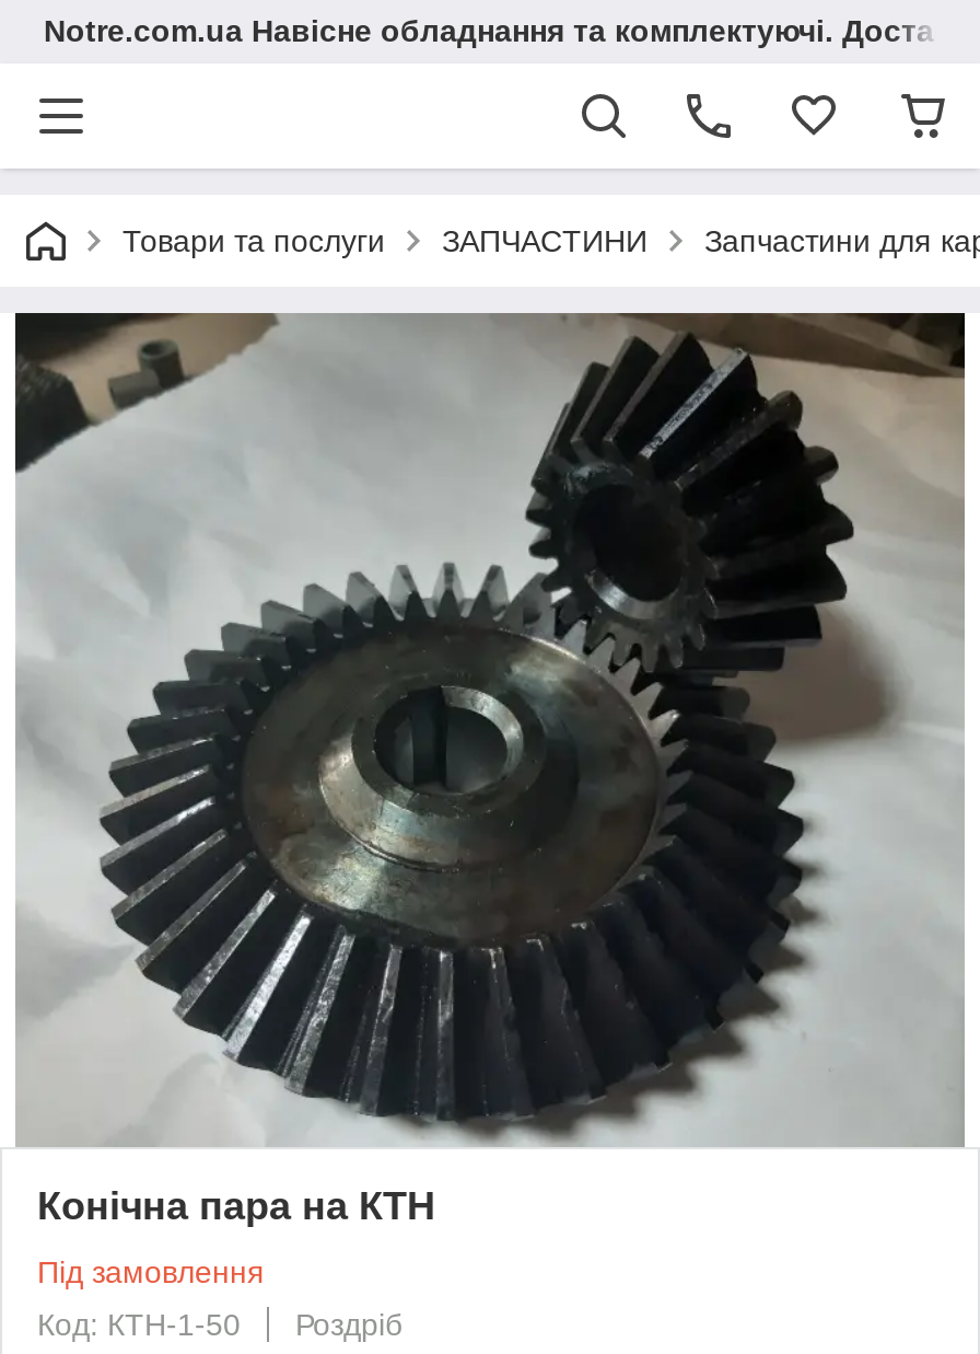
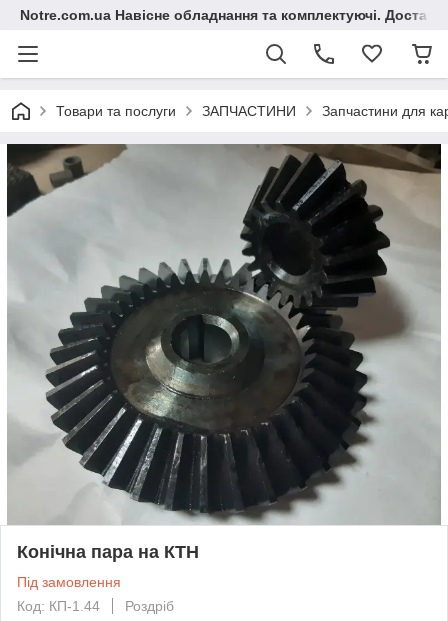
[37,1306,402,1342] Код: КТН-1-50 Роздріб -> [17,598,174,614] Код: КП-1.44 Роздріб

